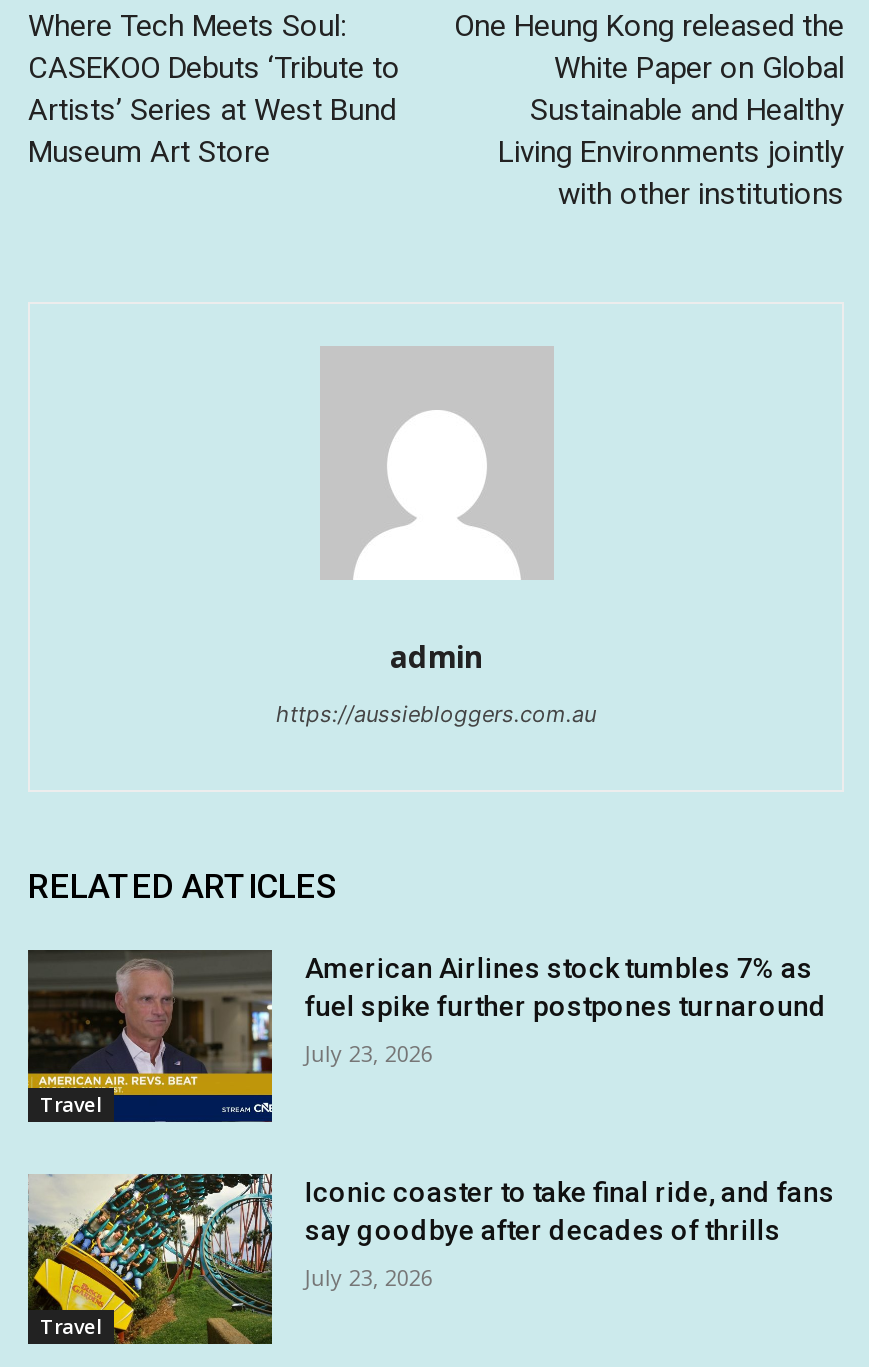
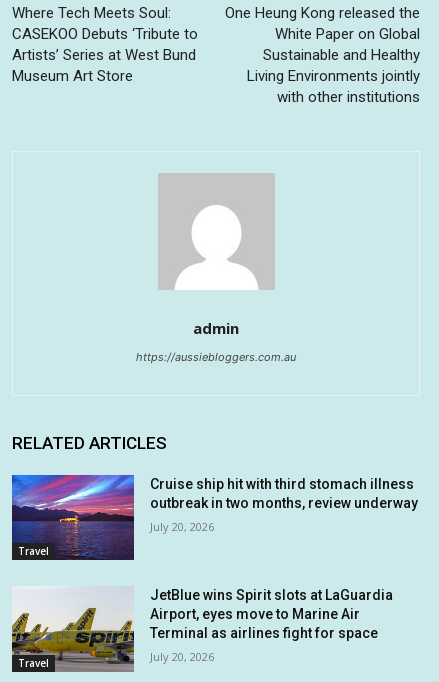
[26,948,827,1122] [image] | American Airlines stock tumbles 7% as | fuel spike further postpones turnaround -> [11,474,418,560] [image] | Cruise ship hit with third stomach illness | outbreak in two months, review underway
[305,1037,433,1067] July 23, 2026 -> [150,519,214,534] July 20, 2026
[26,1172,835,1346] [image] | Iconic coaster to take final ride, and fans | say goodbye after decades of thrills -> [11,587,393,672] [image] | JetBlue wins Spirit slots at LaGuardia | Airport, eyes move to Marine Air | Terminal as airlines fight for space
[305,1261,433,1291] July 23, 2026 -> [150,649,214,664] July 20, 2026

